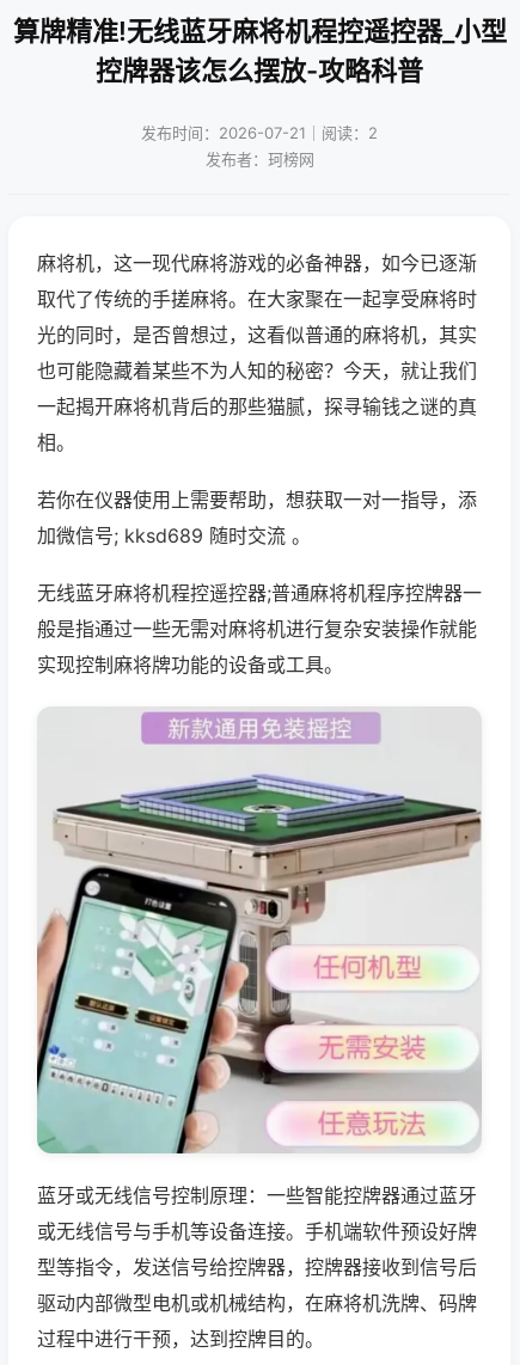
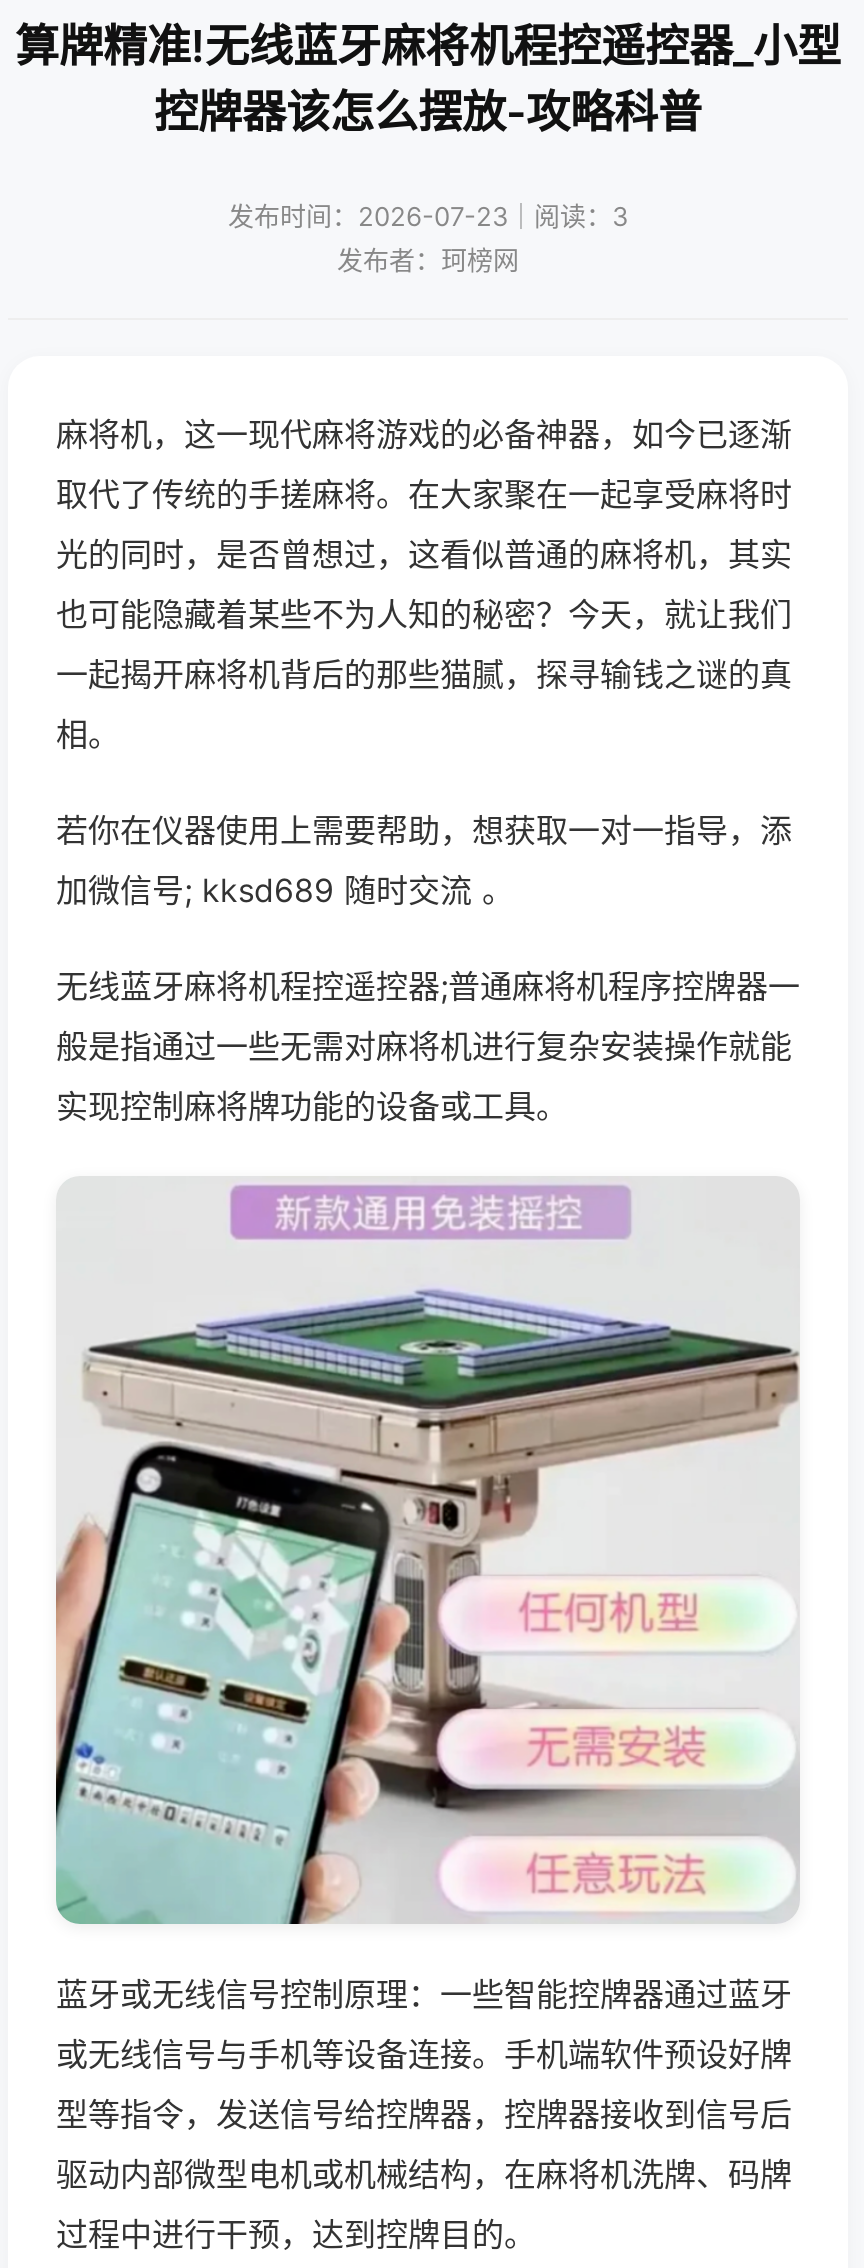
[141,123,378,142] 发布时间：2026-07-21｜阅读：2 -> [228,200,628,232] 发布时间：2026-07-23｜阅读：3

